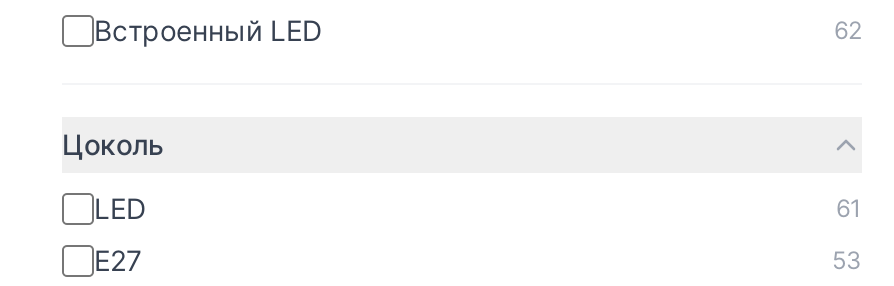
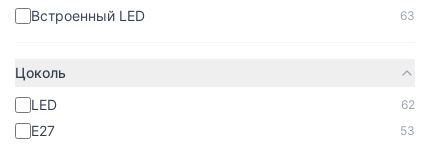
[834,15,862,45] 62 -> [400,8,415,23] 63
[836,193,862,223] 61 -> [401,97,415,112] 62

